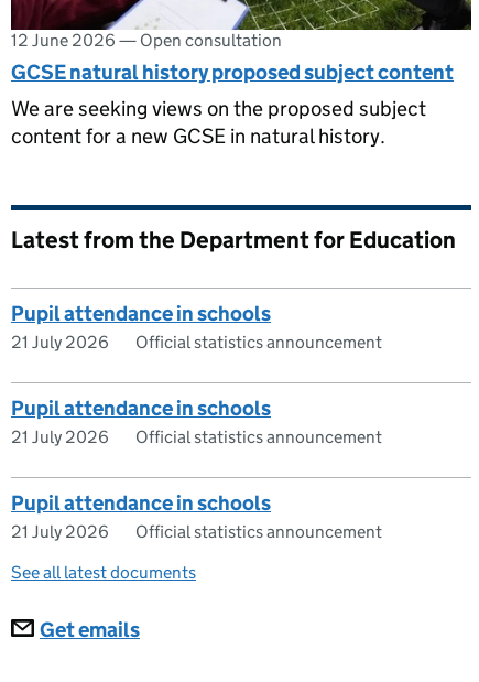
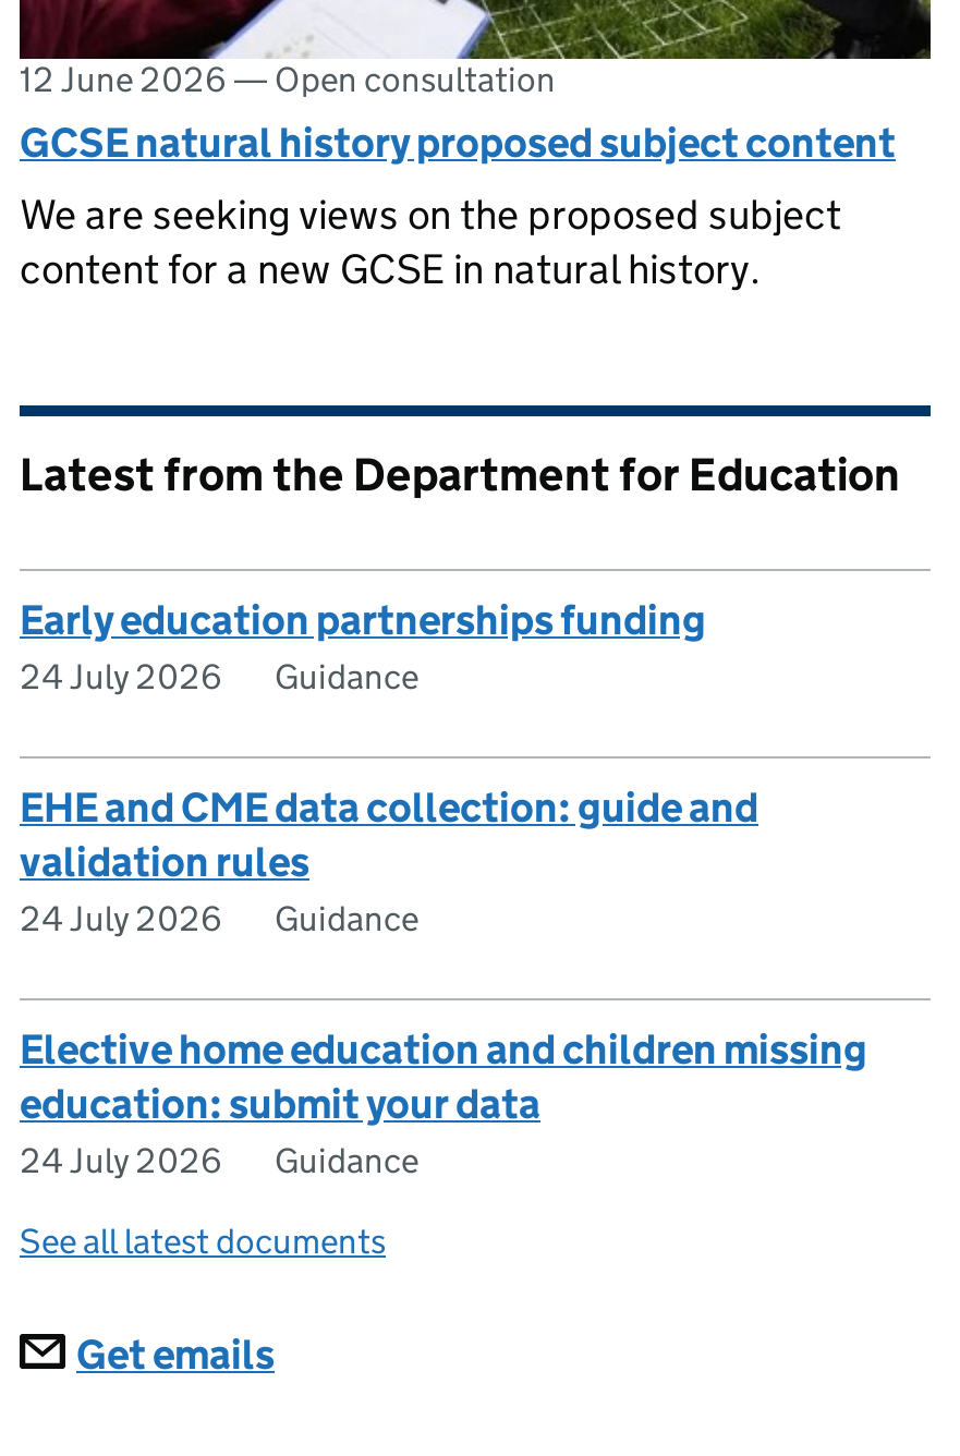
[11,301,382,352] Pupil attendance in schools | 21 July 2026 | Official statistics announcement -> [20,595,706,697] Early education partnerships funding | 24 July 2026 | Guidance
[11,395,382,447] Pupil attendance in schools | 21 July 2026 | Official statistics announcement -> [20,782,758,939] EHE and CME data collection: guide and | validation rules | 24 July 2026 | Guidance
[11,490,382,542] Pupil attendance in schools | 21 July 2026 | Official statistics announcement -> [20,1024,867,1181] Elective home education and children missing | education: submit your data | 24 July 2026 | Guidance

